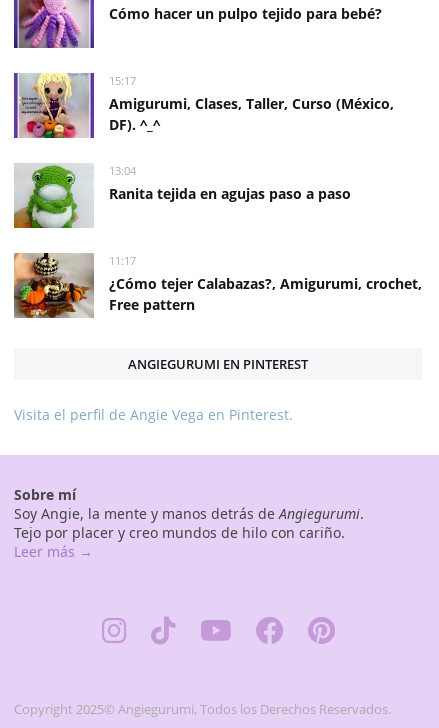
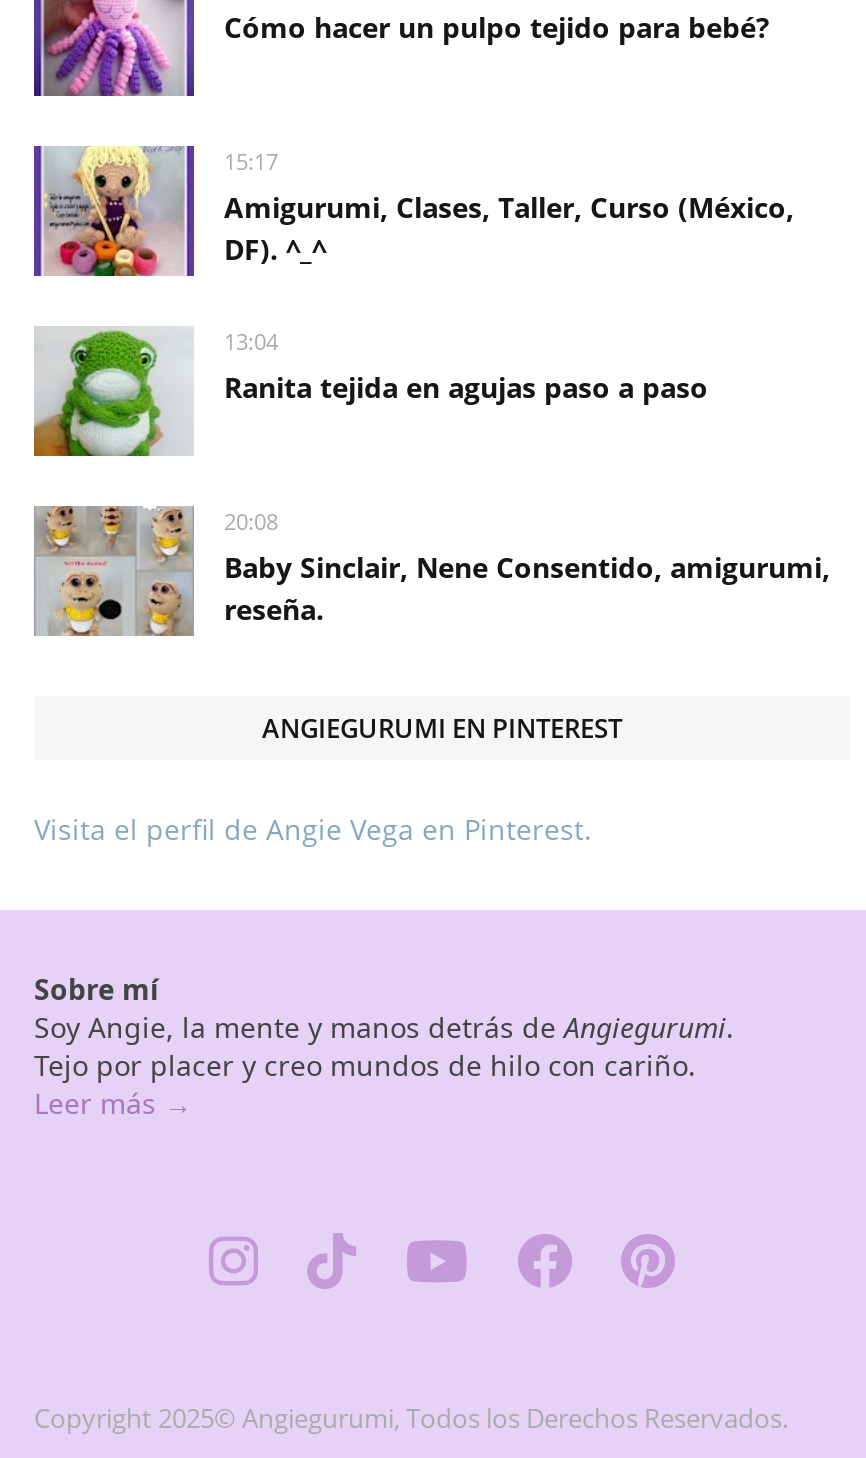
[14,253,422,318] [image] | 11:17 | ¿Cómo tejer Calabazas?, Amigurumi, crochet, | Free pattern -> [34,506,830,636] [image] | 20:08 | Baby Sinclair, Nene Consentido, amigurumi, | reseña.

